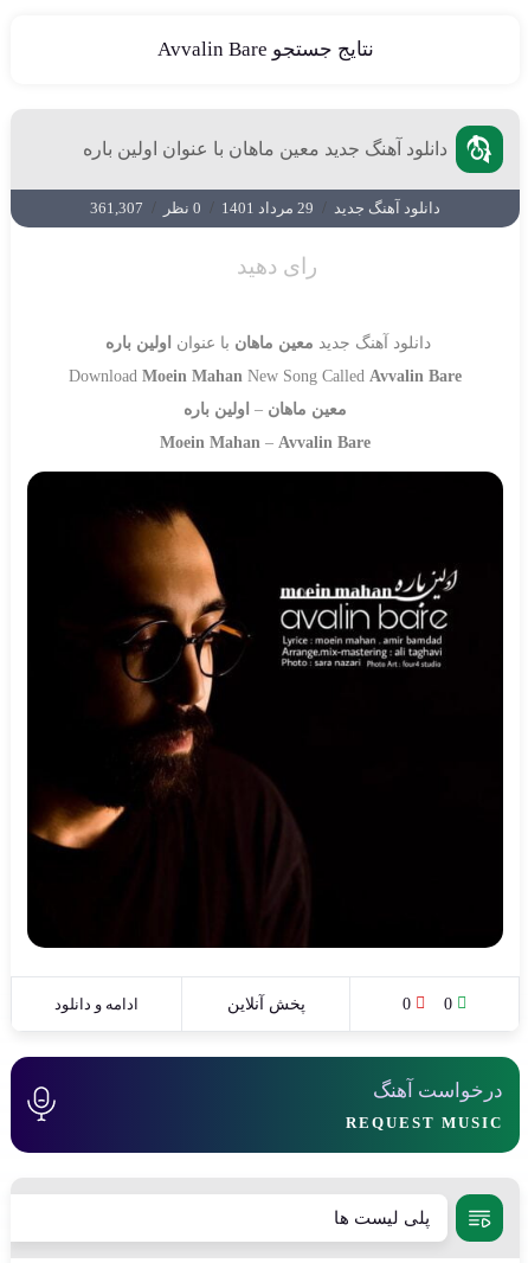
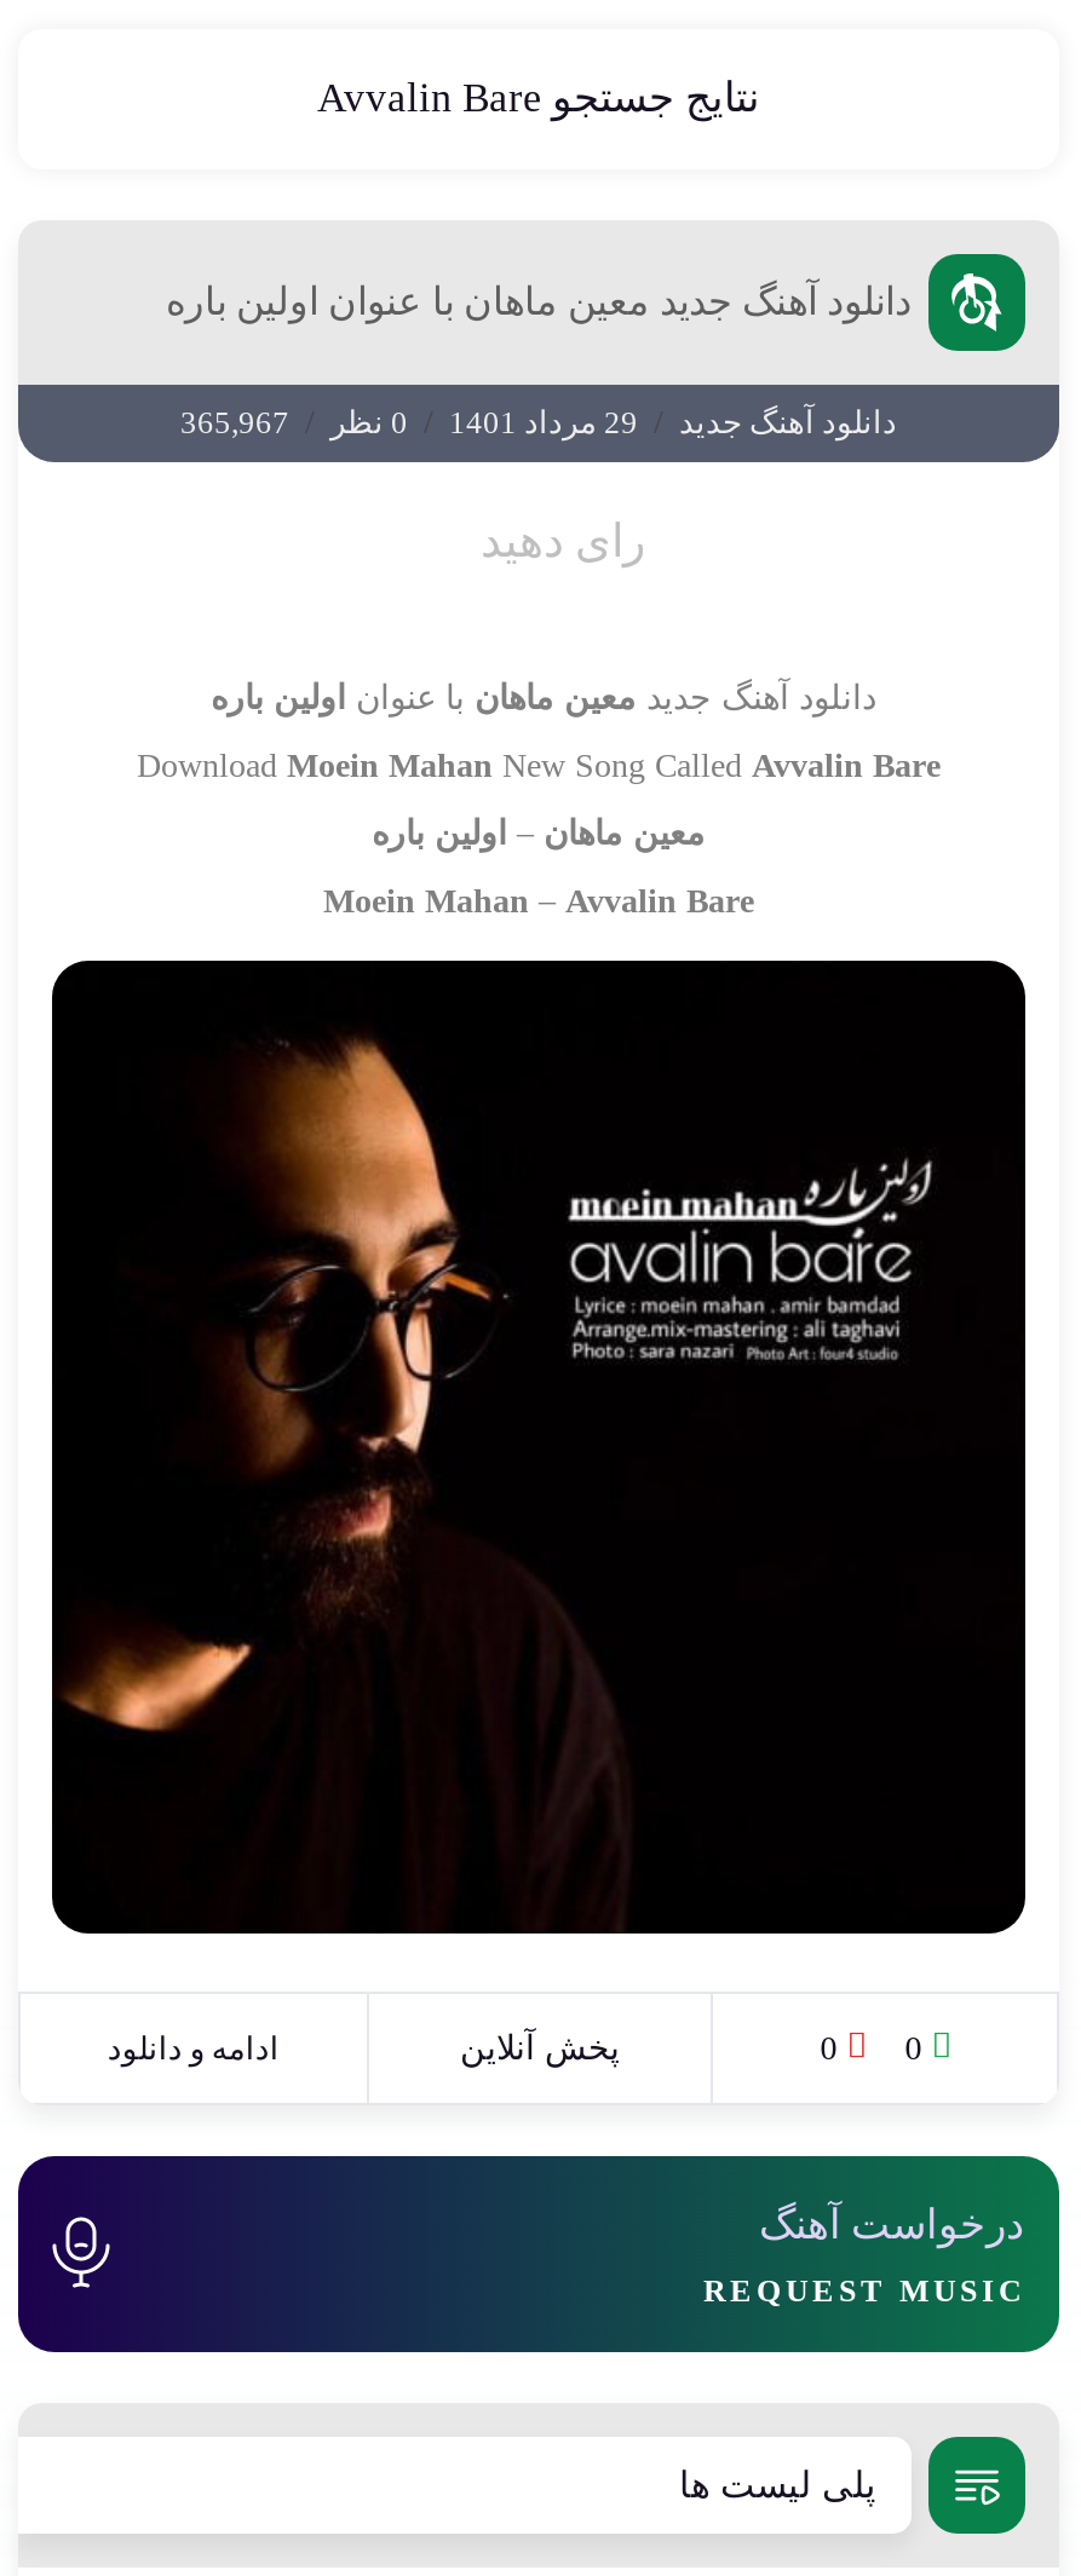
[90,200,143,217] 361,307 -> [180,405,289,442] 365,967

